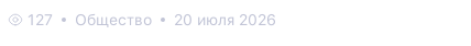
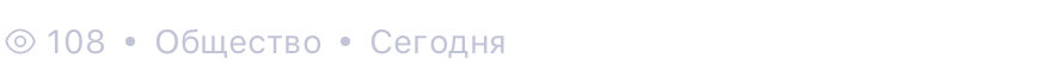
[23,11,57,28] 127 -> [37,22,116,60] 108
[174,11,276,28] 20 июля 2026 -> [369,22,505,60] Сегодня

